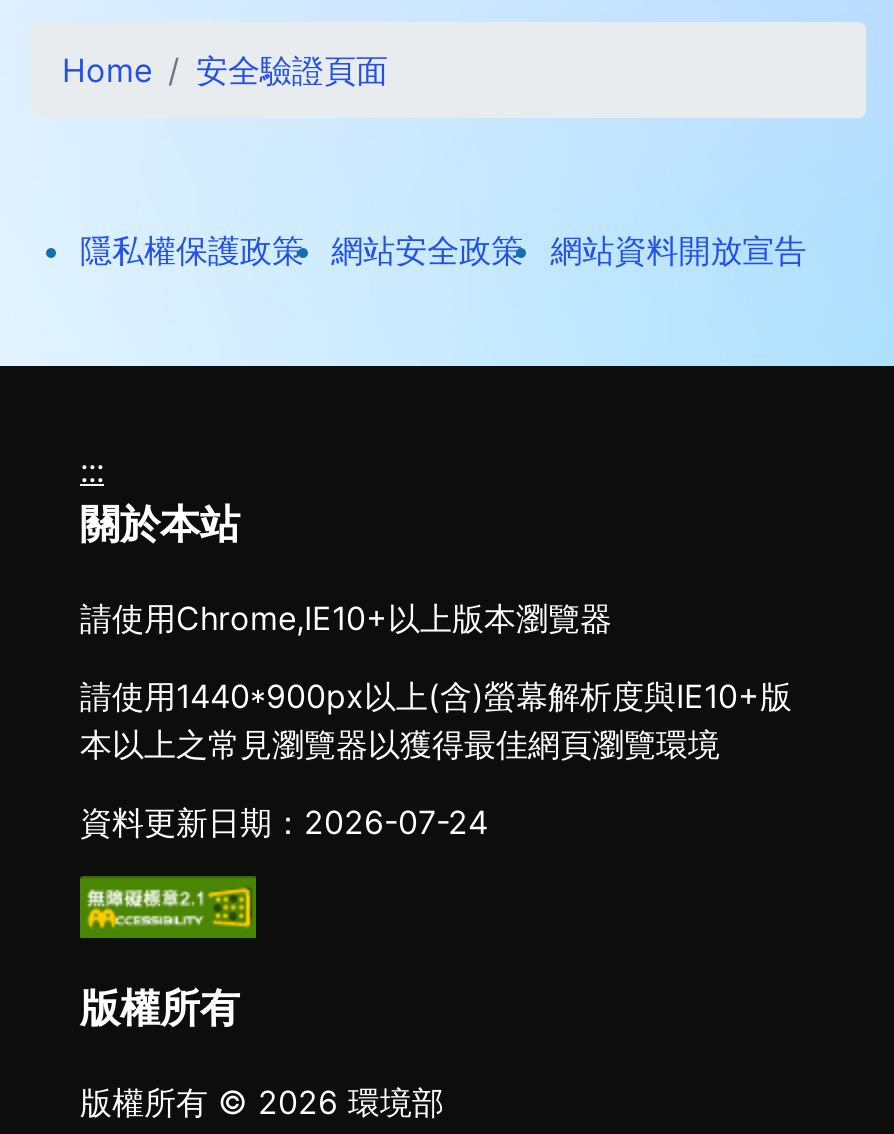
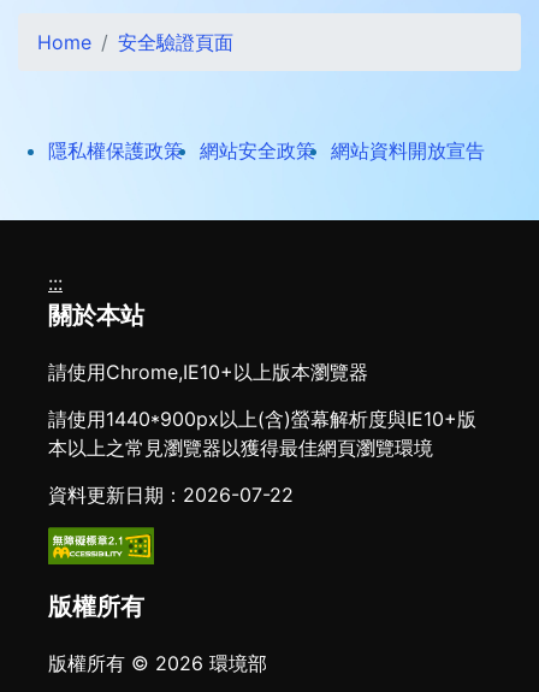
[80,802,488,842] 資料更新日期：2026-07-24 -> [48,483,294,507] 資料更新日期：2026-07-22

